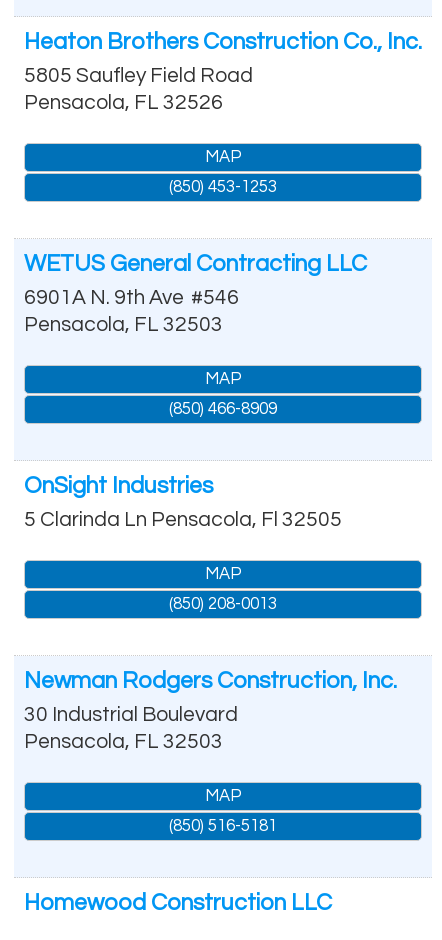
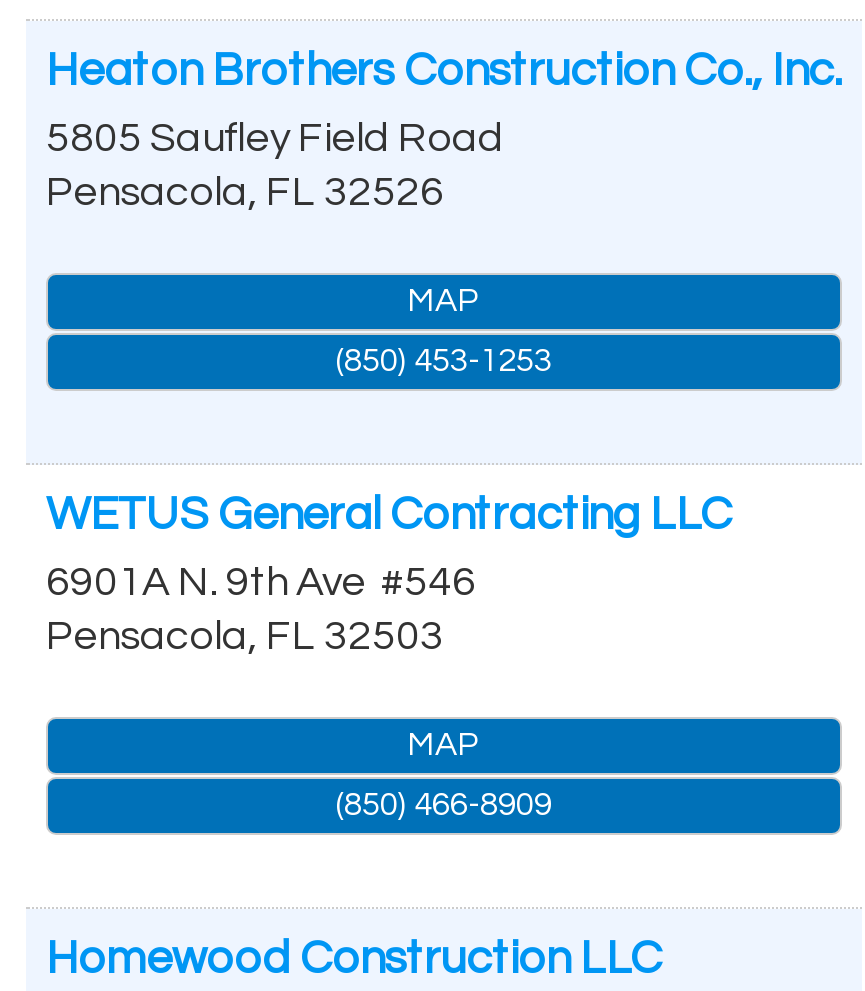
[24,474,397,835] OnSight Industries | 5 Clarinda Ln Pensacola, Fl 32505 | MAP | (850) 208-0013 | Newman Rodgers Construction, Inc. | 30 Industrial Boulevard | Pensacola, FL 32503 | MAP | (850) 516-5181 -> none

